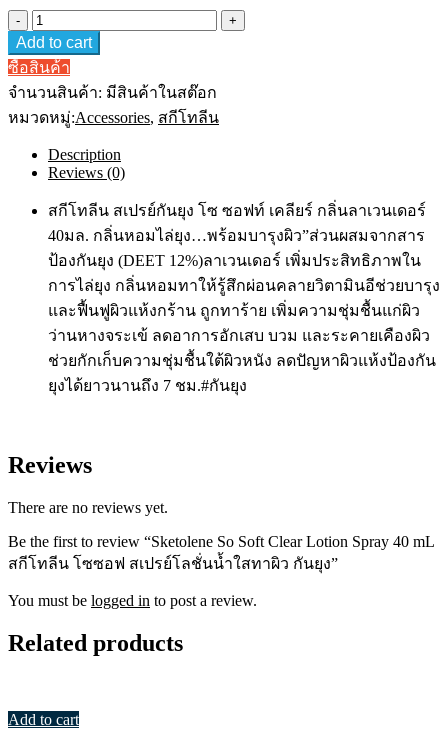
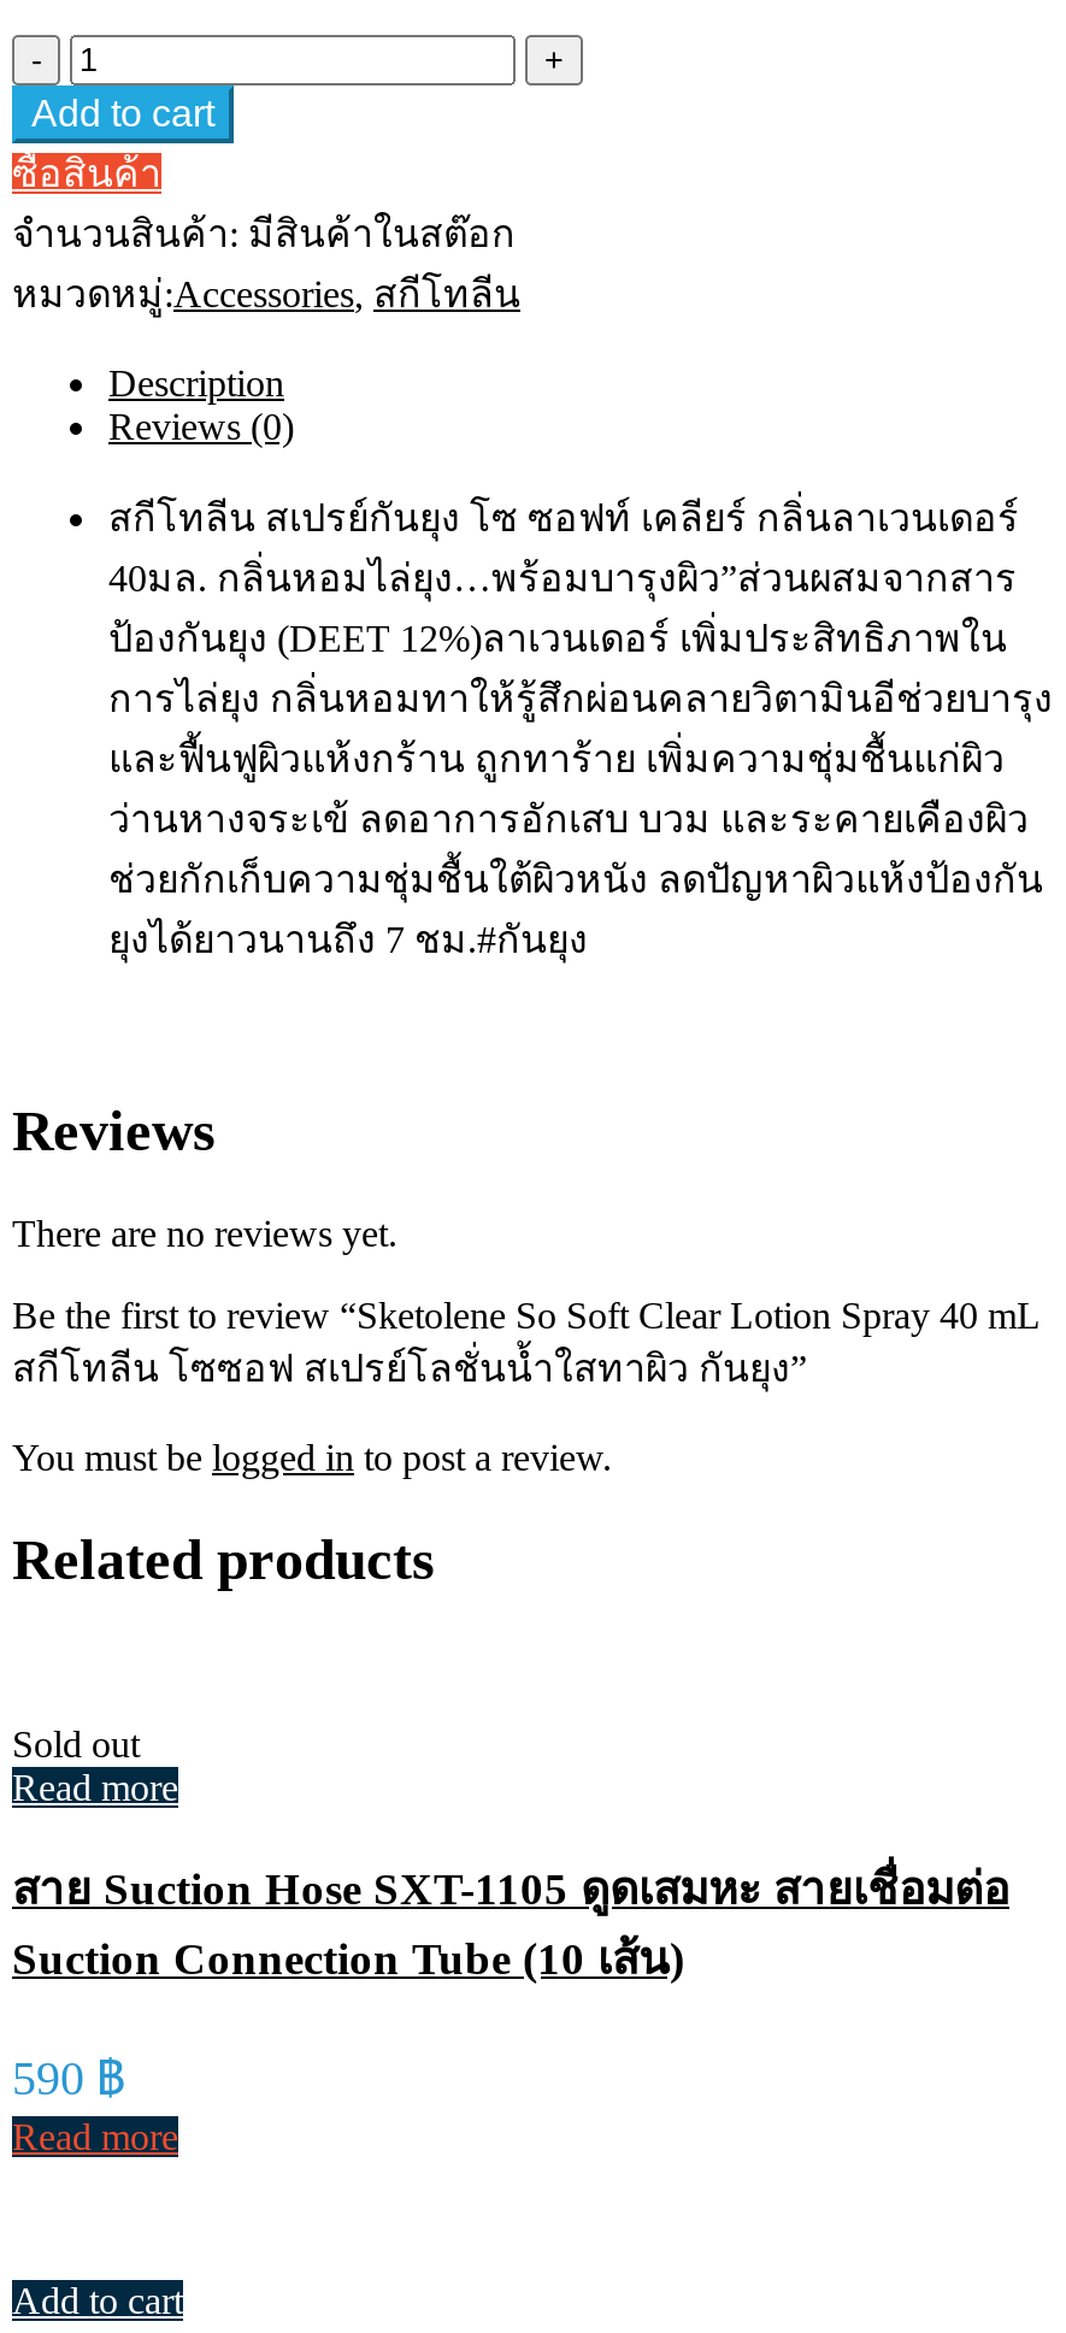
none -> [12,1723,1009,2157] Sold out | Read more | สาย Suction Hose SXT-1105 ดูดเสมหะ สายเชื่อมต่อ | Suction Connection Tube (10 เส้น) | 590฿ | Read more

